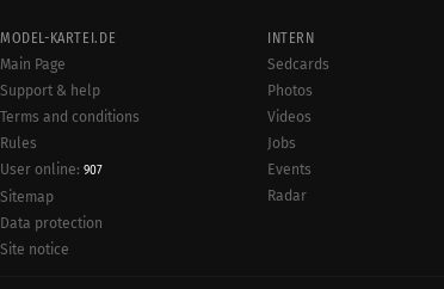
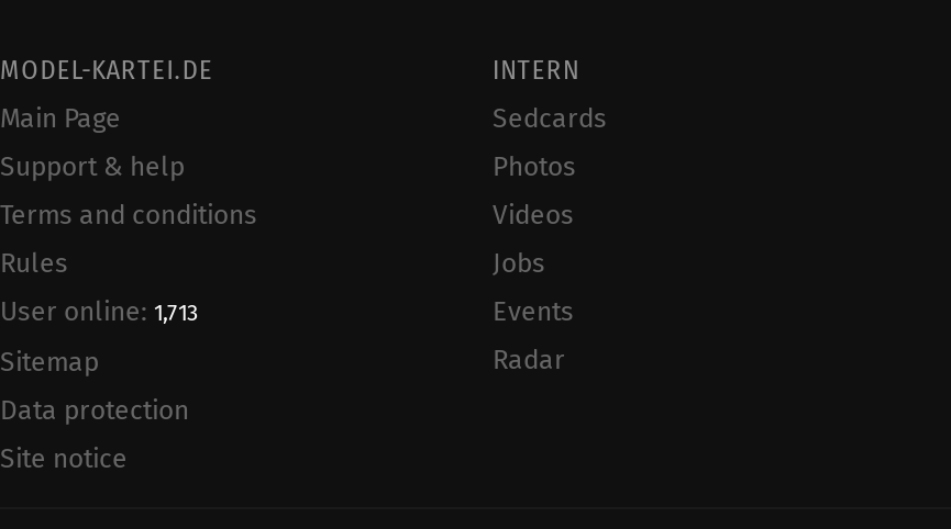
[0,161,103,178] User online: 907 -> [0,296,198,327] User online: 1,713

